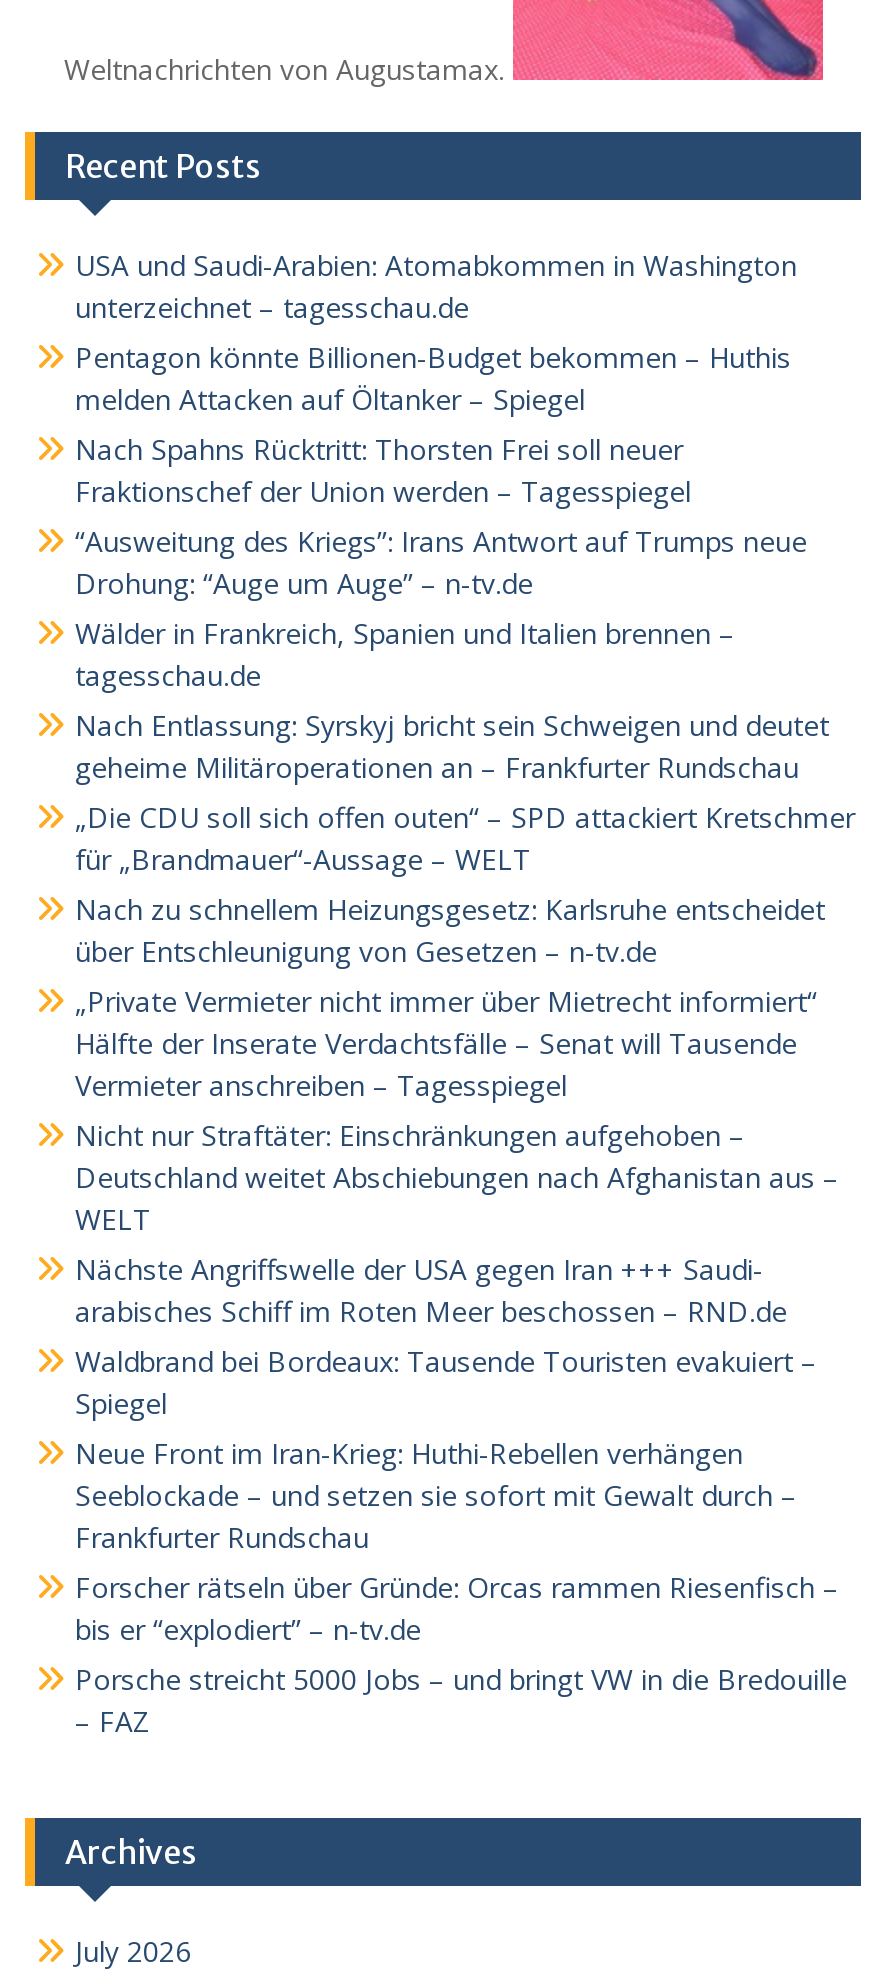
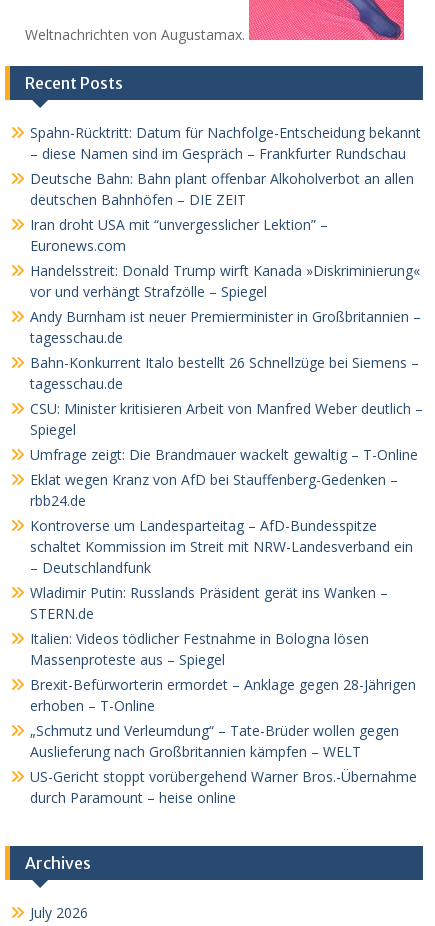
[75,246,807,652] USA und Saudi-Arabien: Atomabkommen in Washington | unterzeichnet – tagesschau.de | Pentagon könnte Billionen-Budget bekommen – Huthis | melden Attacken auf Öltanker – Spiegel | Nach Spahns Rücktritt: Thorsten Frei soll neuer | Fraktionschef der Union werden – Tagesspiegel | “Ausweitung des Kriegs”: Irans Antwort auf Trumps neue | Drohung: “Auge um Auge” – n-tv.de | Wälder in Frankreich, Spanien und Italien brennen – -> [30,123,421,326] Spahn-Rücktritt: Datum für Nachfolge-Entscheidung bekannt | – diese Namen sind im Gespräch – Frankfurter Rundschau | Deutsche Bahn: Bahn plant offenbar Alkoholverbot an allen | deutschen Bahnhöfen – DIE ZEIT | Iran droht USA mit “unvergesslicher Lektion” – | Euronews.com | Handelsstreit: Donald Trump wirft Kanada »Diskriminierung« | vor und verhängt Strafzölle – Spiegel | Andy Burnham ist neuer Premierminister in Großbritannien –
[75,706,855,1380] Nach Entlassung: Syrskyj bricht sein Schweigen und deutet | geheime Militäroperationen an – Frankfurter Rundschau | „Die CDU soll sich offen outen“ – SPD attackiert Kretschmer | für „Brandmauer“-Aussage – WELT | Nach zu schnellem Heizungsgesetz: Karlsruhe entscheidet | über Entschleunigung von Gesetzen – n-tv.de | „Private Vermieter nicht immer über Mietrecht informiert“ | Hälfte der Inserate Verdachtsfälle – Senat will Tausende | Vermieter anschreiben – Tagesspiegel | Nicht nur Straftäter: Einschränkungen aufgehoben – | Deutschland weitet Abschiebungen nach Afghanistan aus – | WELT | Nächste Angriffswelle der USA gegen Iran +++ Saudi- | arabisches Schiff im Roten Meer beschossen – RND.de | Waldbrand bei Bordeaux: Tausende Touristen evakuiert – -> [30,353,423,418] Bahn-Konkurrent Italo bestellt 26 Schnellzüge bei Siemens – | tagesschau.de | CSU: Minister kritisieren Arbeit von Manfred Weber deutlich –
moved [75,1384,167,1422] -> [30,420,76,439]: Spiegel
[75,1434,847,1740] Neue Front im Iran-Krieg: Huthi-Rebellen verhängen | Seeblockade – und setzen sie sofort mit Gewalt durch – | Frankfurter Rundschau | Forscher rätseln über Gründe: Orcas rammen Riesenfisch – | bis er “explodiert” – n-tv.de | Porsche streicht 5000 Jobs – und bringt VW in die Bredouille | – FAZ -> [30,445,418,807] Umfrage zeigt: Die Brandmauer wackelt gewaltig – T-Online | Eklat wegen Kranz von AfD bei Stauffenberg-Gedenken – | rbb24.de | Kontroverse um Landesparteitag – AfD-Bundesspitze | schaltet Kommission im Streit mit NRW-Landesverband ein | – Deutschlandfunk | Wladimir Putin: Russlands Präsident gerät ins Wanken – | STERN.de | Italien: Videos tödlicher Festnahme in Bologna lösen | Massenproteste aus – Spiegel | Brexit-Befürworterin ermordet – Anklage gegen 28-Jährigen | erhoben – T-Online | „Schmutz und Verleumdung“ – Tate-Brüder wollen gegen | Auslieferung nach Großbritannien kämpfen – WELT | US-Gericht stoppt vorübergehend Warner Bros.-Übernahme | durch Paramount – heise online

